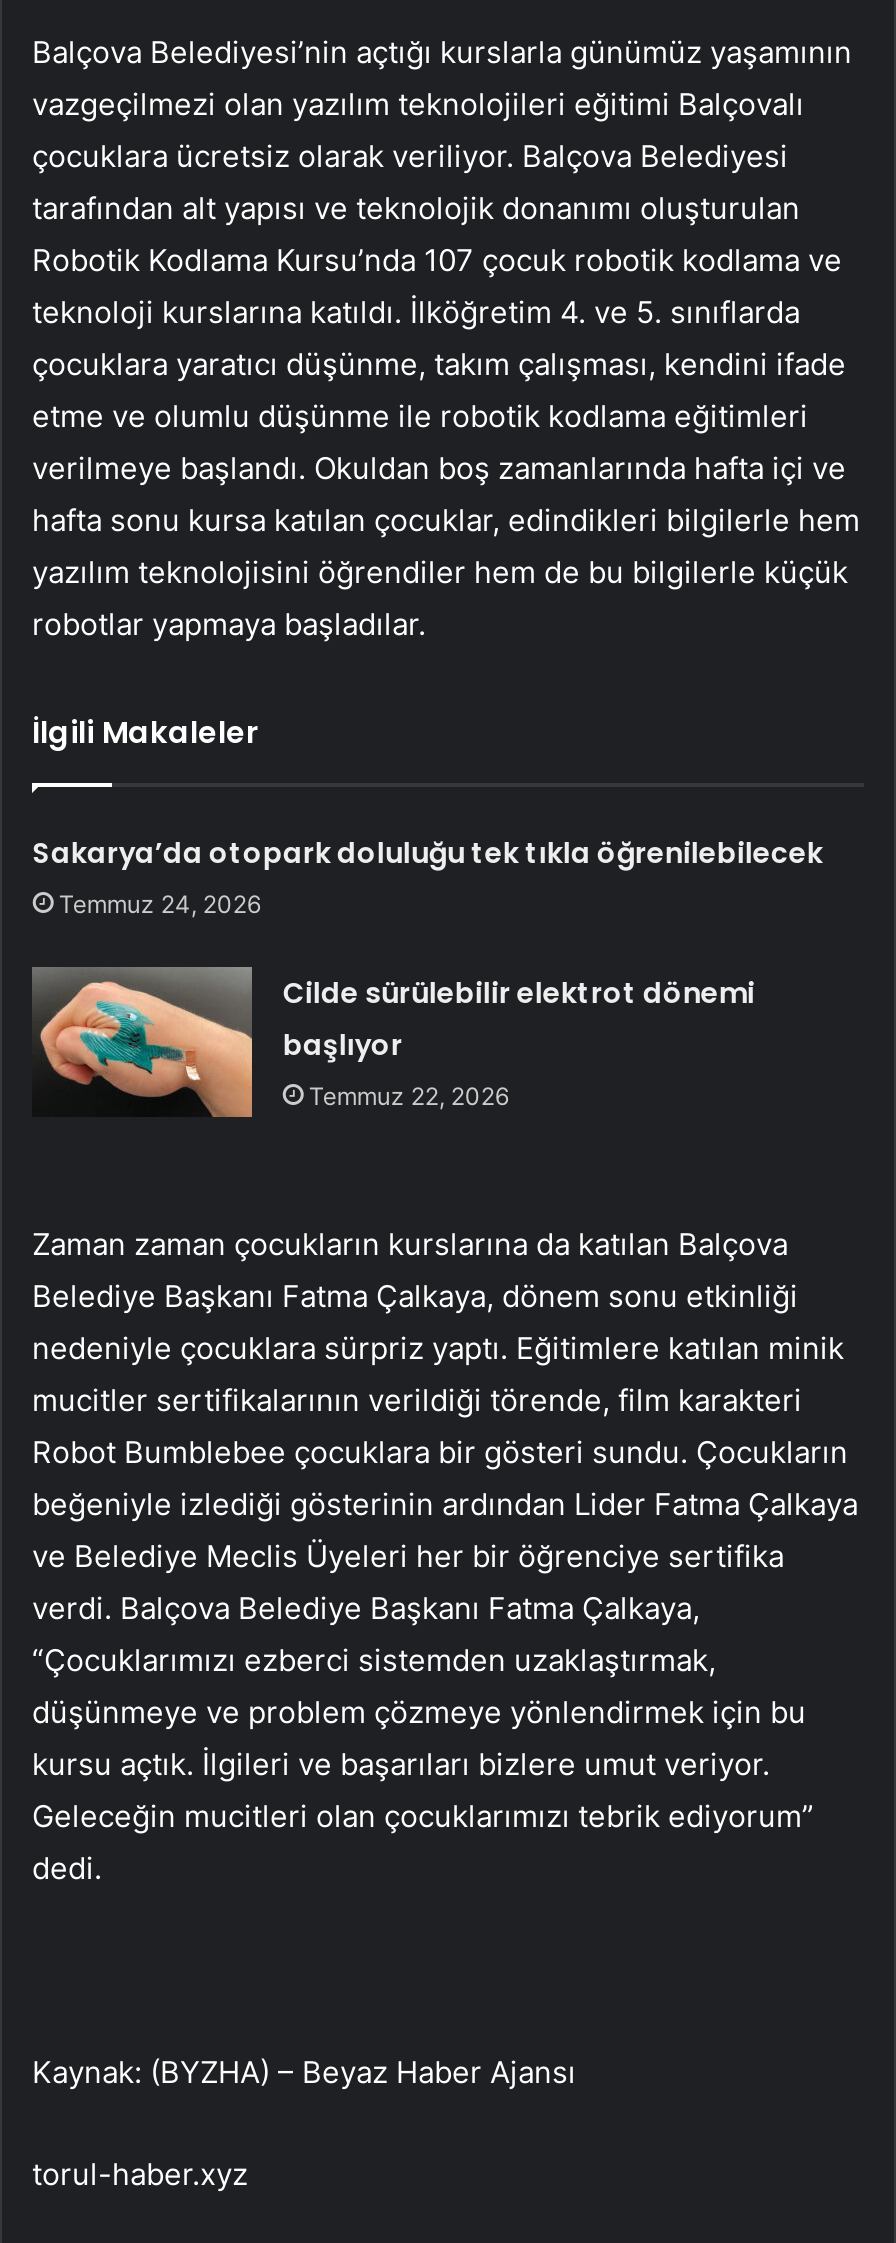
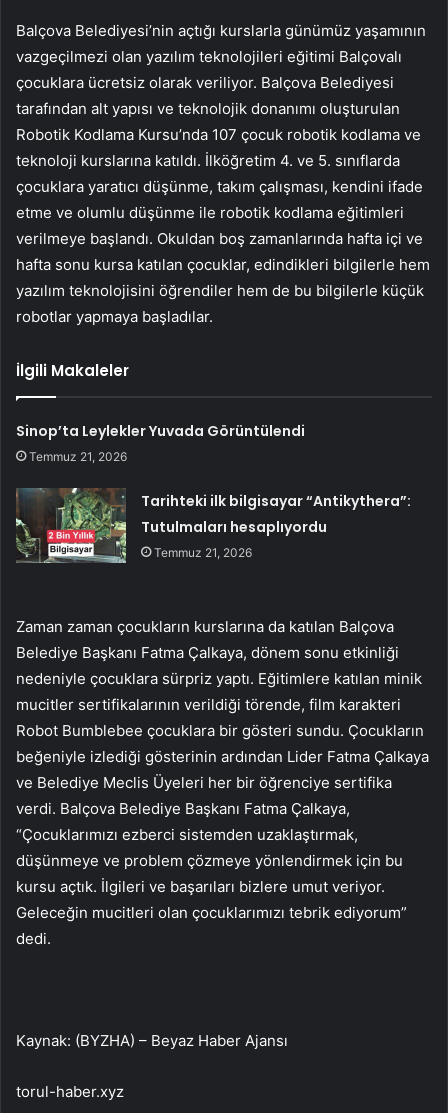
[33,832,823,918] Sakarya’da otopark doluluğu tek tıkla öğrenilebilecek | Temmuz 24, 2026 -> [16,421,305,464] Sinop’ta Leylekler Yuvada Görüntülendi | Temmuz 21, 2026
[32,965,755,1119] [image] | Cilde sürülebilir elektrot dönemi | başlıyor | Temmuz 22, 2026 -> [15,487,411,564] [image] | Tarihteki ilk bilgisayar “Antikythera”: | Tutulmaları hesaplıyordu | Temmuz 21, 2026

